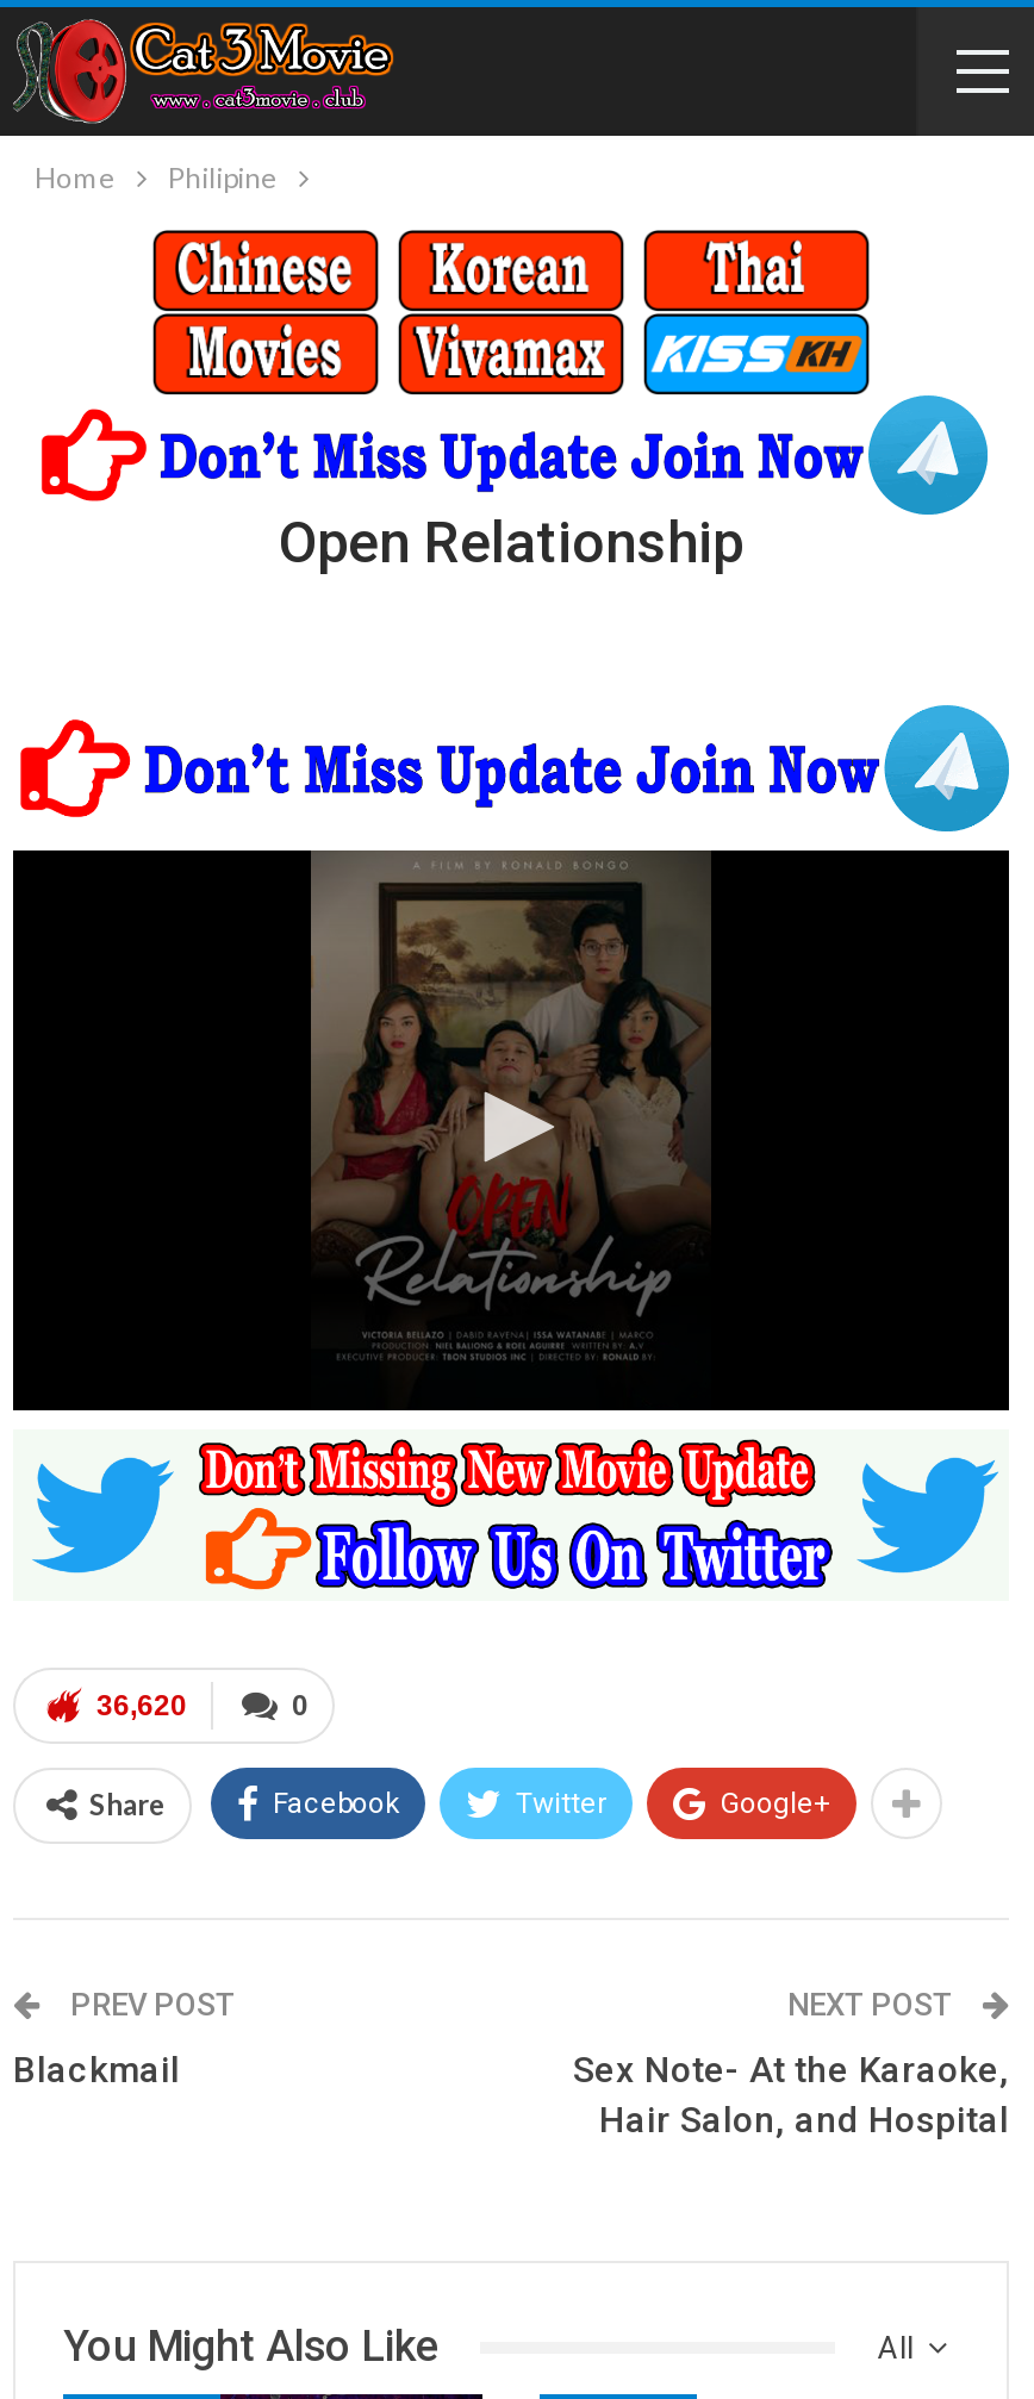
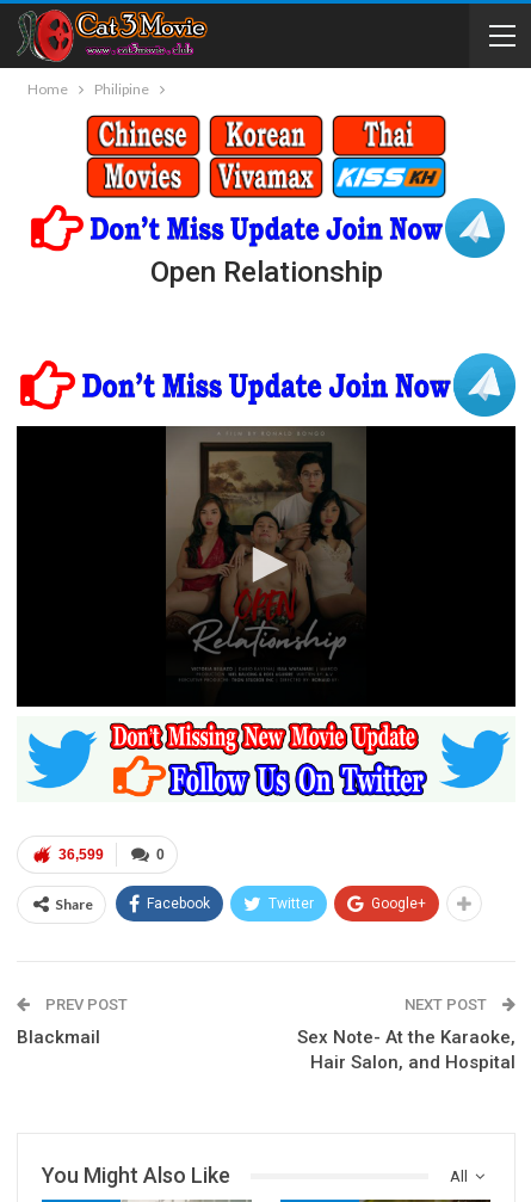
[96,1690,187,1723] 36,620 -> [58,847,104,863] 36,599

